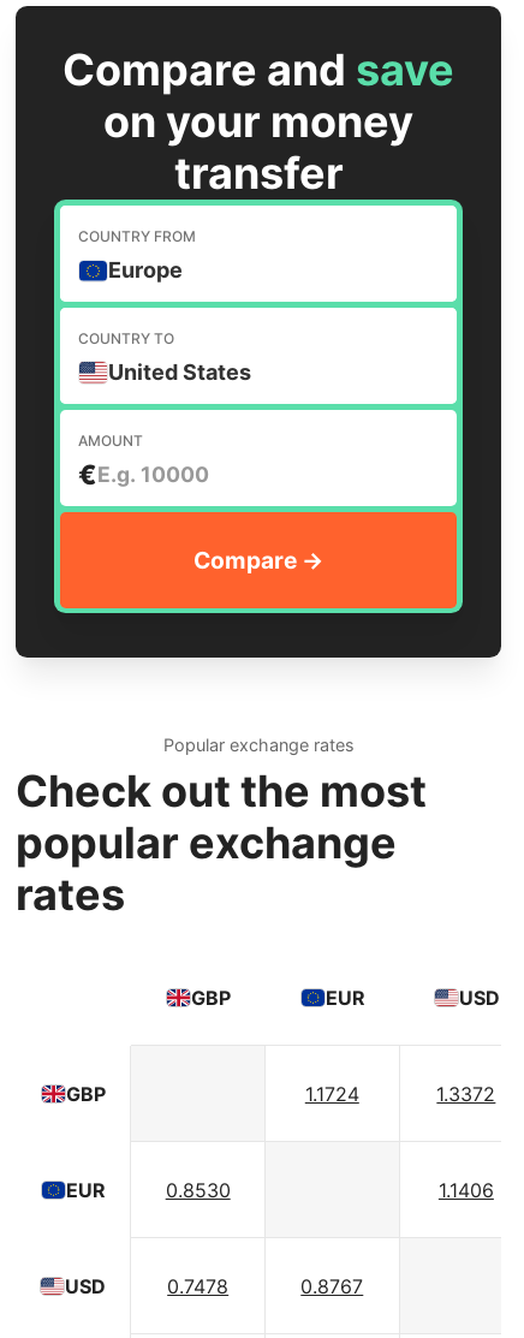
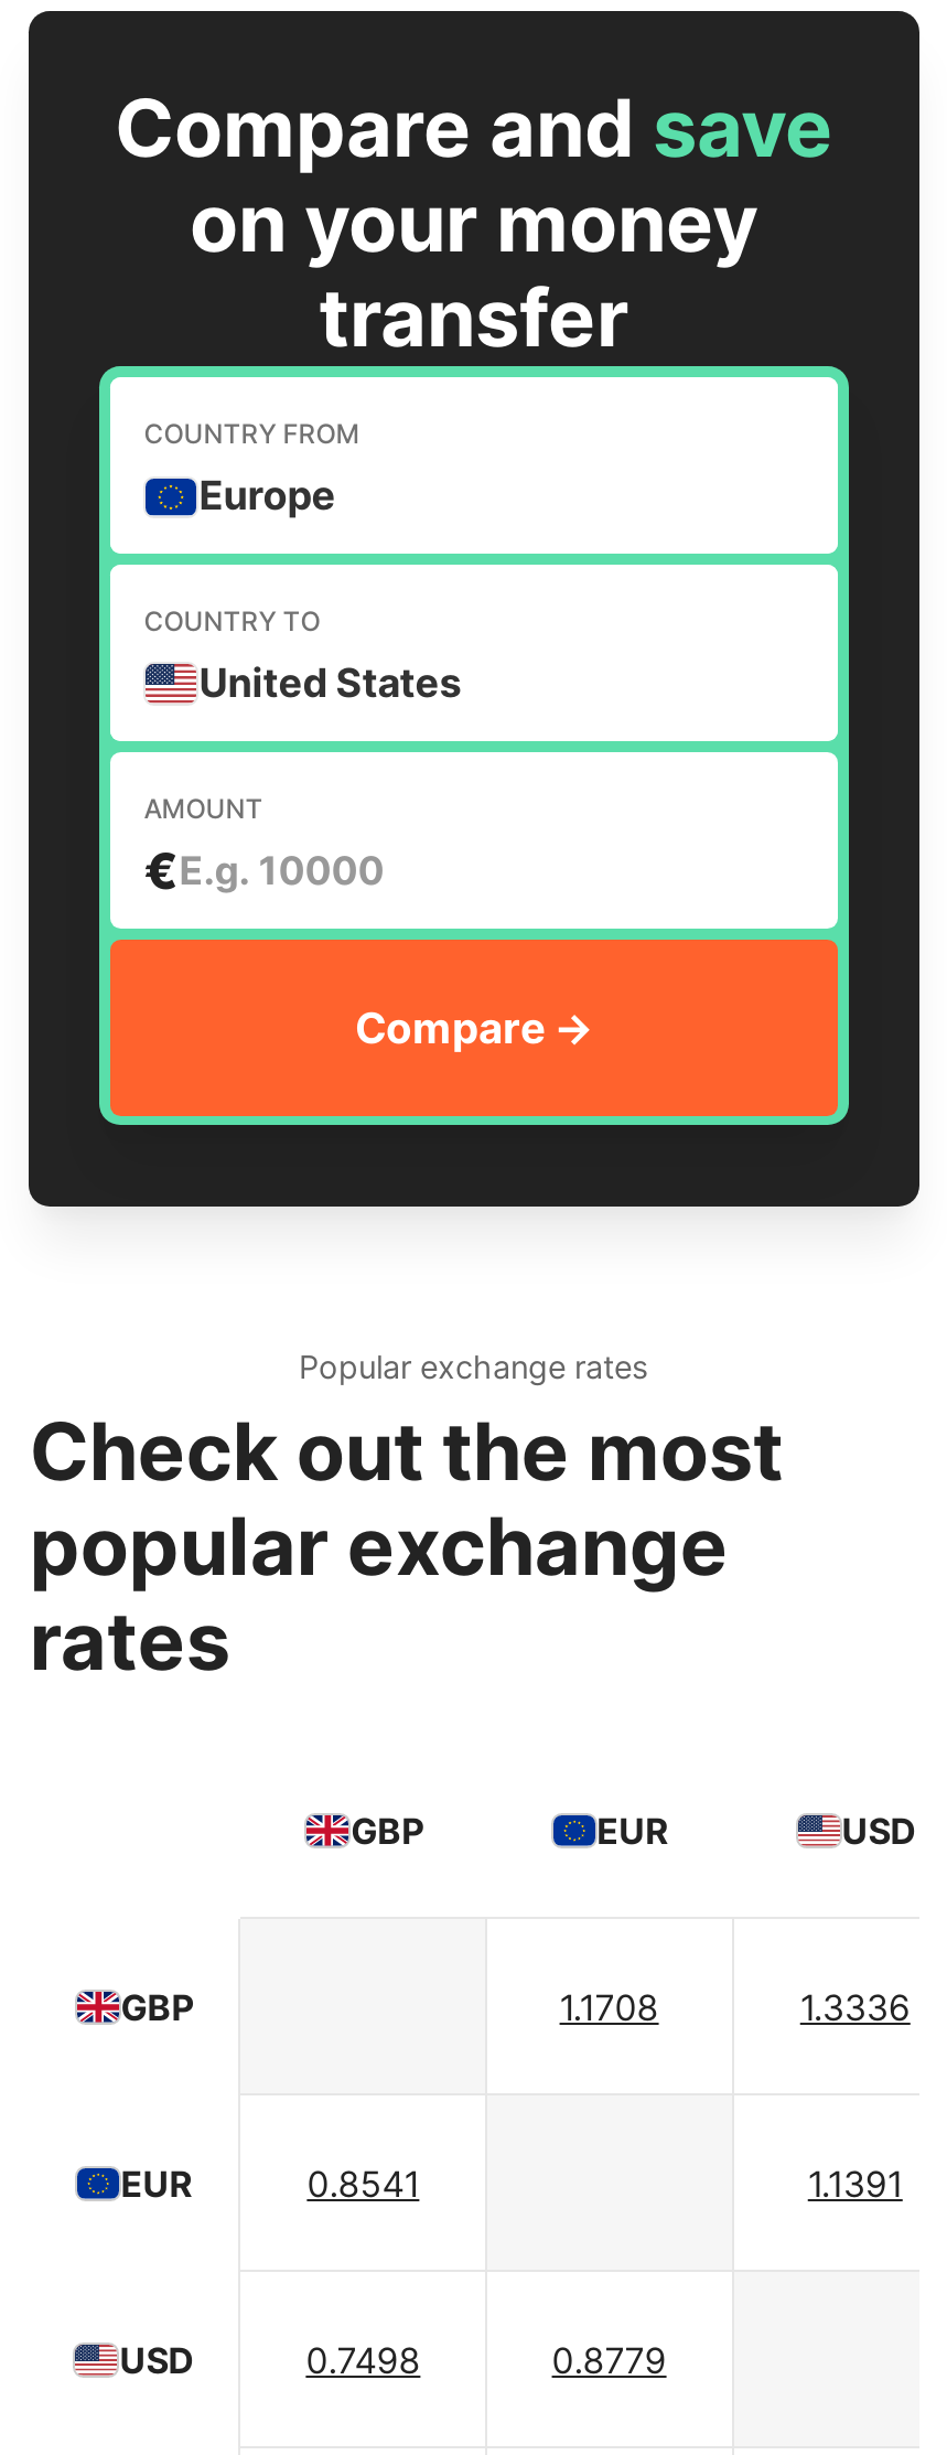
[305,1081,359,1106] 1.1724 -> [560,1984,659,2028] 1.1708
[437,1081,496,1106] 1.3372 -> [800,1984,910,2028] 1.3336
[165,1178,230,1202] 0.8530 -> [307,2161,419,2205] 0.8541
[439,1178,494,1202] 1.1406 -> [808,2161,903,2205] 1.1391
[167,1274,229,1298] 0.7478 -> [306,2337,420,2381] 0.7498
[301,1274,363,1298] 0.8767 -> [552,2337,667,2381] 0.8779

